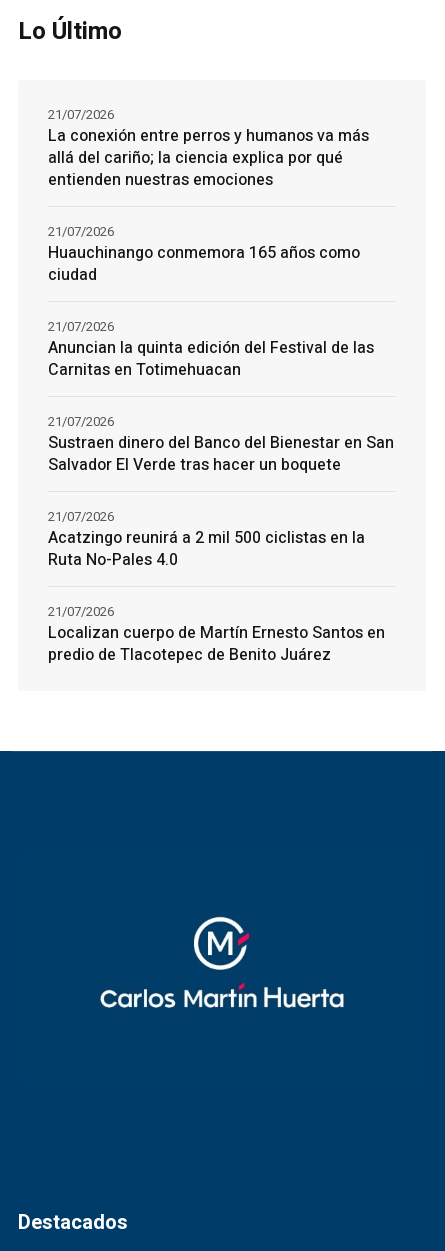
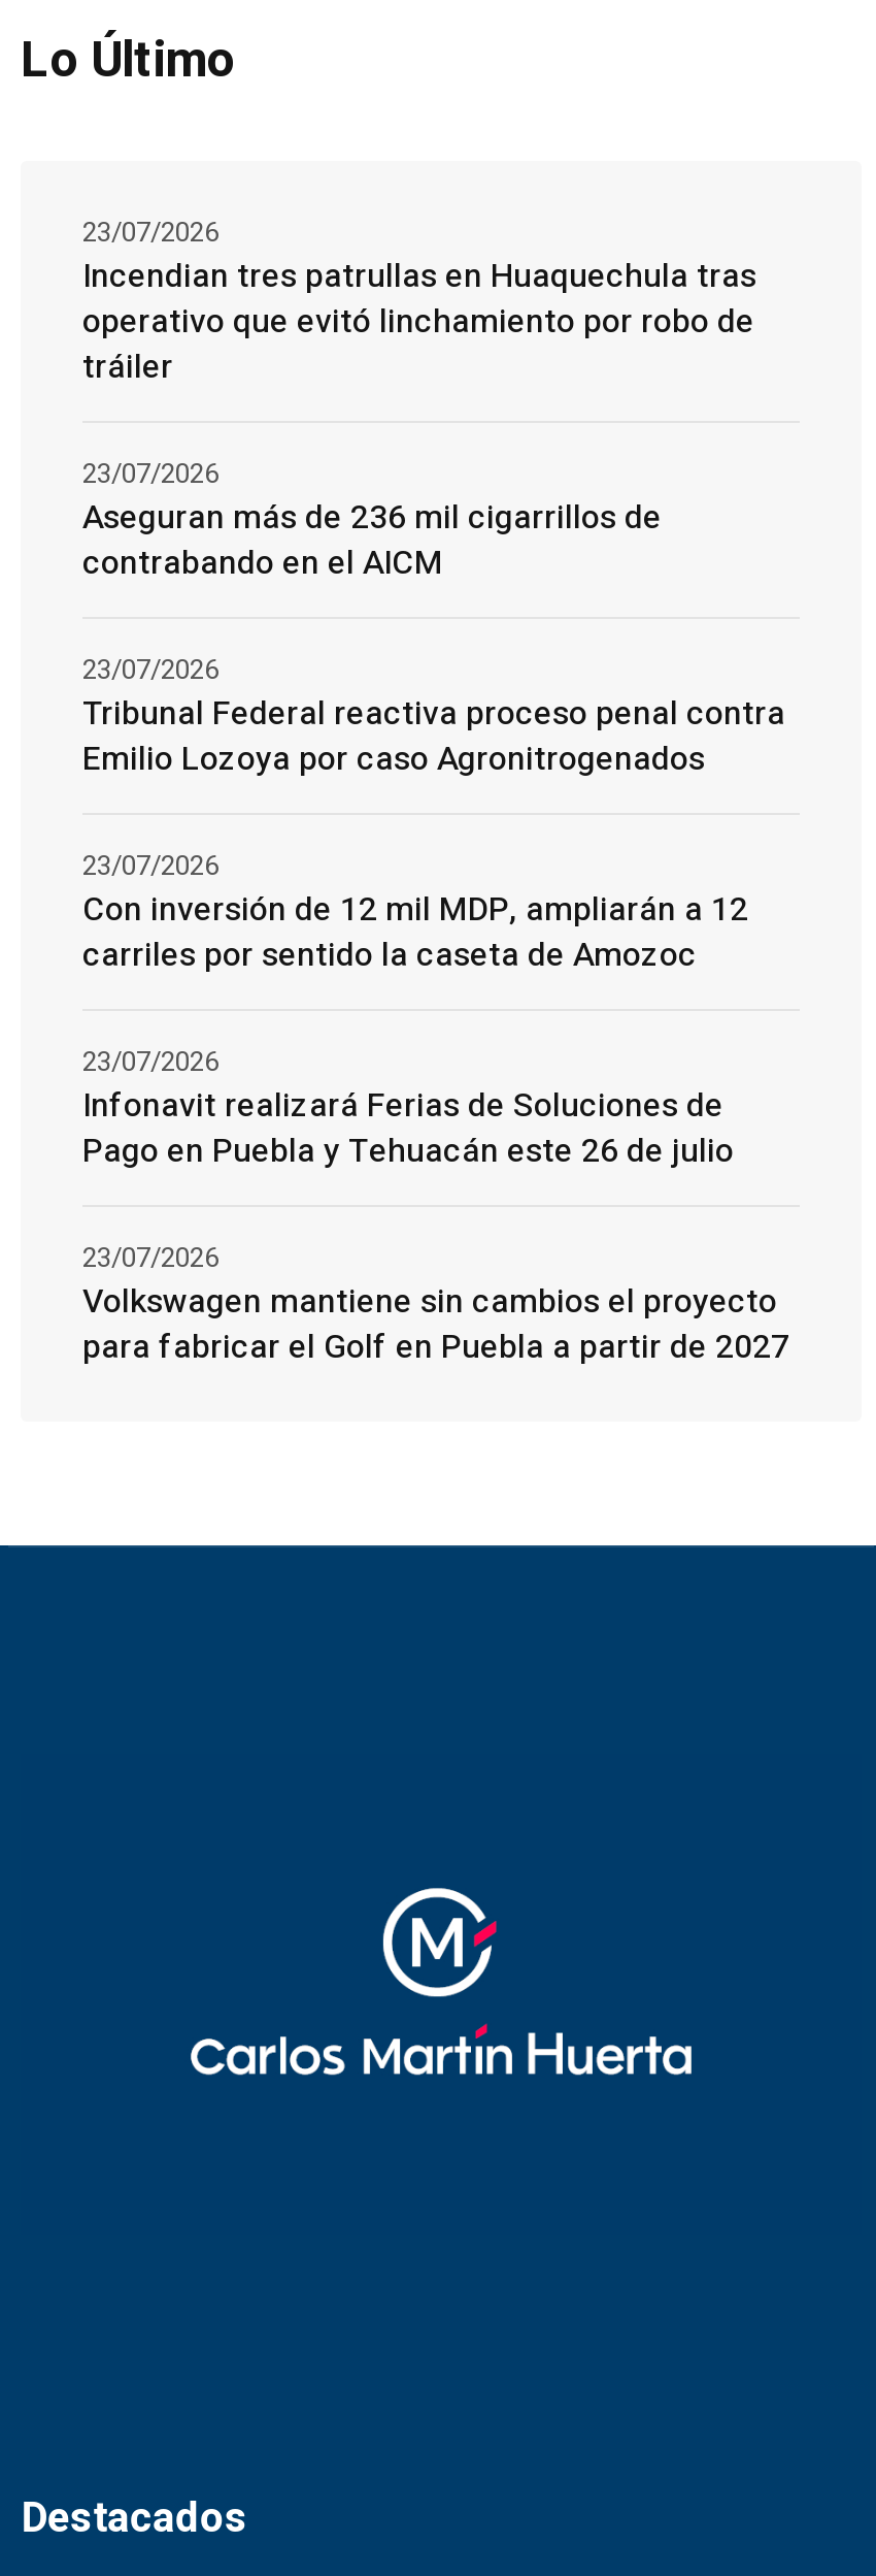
[48,105,114,124] 21/07/2026 -> [82,213,218,252] 23/07/2026
[48,124,369,192] La conexión entre perros y humanos va más | allá del cariño; la ciencia explica por qué | entienden nuestras emociones -> [82,252,756,392] Incendian tres patrullas en Huaquechula tras | operativo que evitó linchamiento por robo de | tráiler
[48,222,114,241] 21/07/2026 -> [82,454,218,493] 23/07/2026
[48,241,360,287] Huauchinango conmemora 165 años como | ciudad -> [82,493,662,588] Aseguran más de 236 mil cigarrillos de | contrabando en el AICM
[48,317,114,336] 21/07/2026 -> [82,650,218,689] 23/07/2026
[48,336,374,382] Anuncian la quinta edición del Festival de las | Carnitas en Totimehuacan -> [82,689,785,784] Tribunal Federal reactiva proceso penal contra | Emilio Lozoya por caso Agronitrogenados
[48,412,114,431] 21/07/2026 -> [82,846,218,885] 23/07/2026
[48,431,394,477] Sustraen dinero del Banco del Bienestar en San | Salvador El Verde tras hacer un boquete -> [82,885,748,980] Con inversión de 12 mil MDP, ampliarán a 12 | carriles por sentido la caseta de Amozoc
[48,507,114,526] 21/07/2026 -> [82,1042,218,1081] 23/07/2026
[48,526,365,572] Acatzingo reunirá a 2 mil 500 ciclistas en la | Ruta No-Pales 4.0 -> [82,1081,734,1176] Infonavit realizará Ferias de Soluciones de | Pago en Puebla y Tehuacán este 26 de julio
[48,602,114,621] 21/07/2026 -> [82,1238,218,1277] 23/07/2026
[48,621,385,667] Localizan cuerpo de Martín Ernesto Santos en | predio de Tlacotepec de Benito Juárez -> [82,1277,789,1372] Volkswagen mantiene sin cambios el proyecto | para fabricar el Golf en Puebla a partir de 2027

